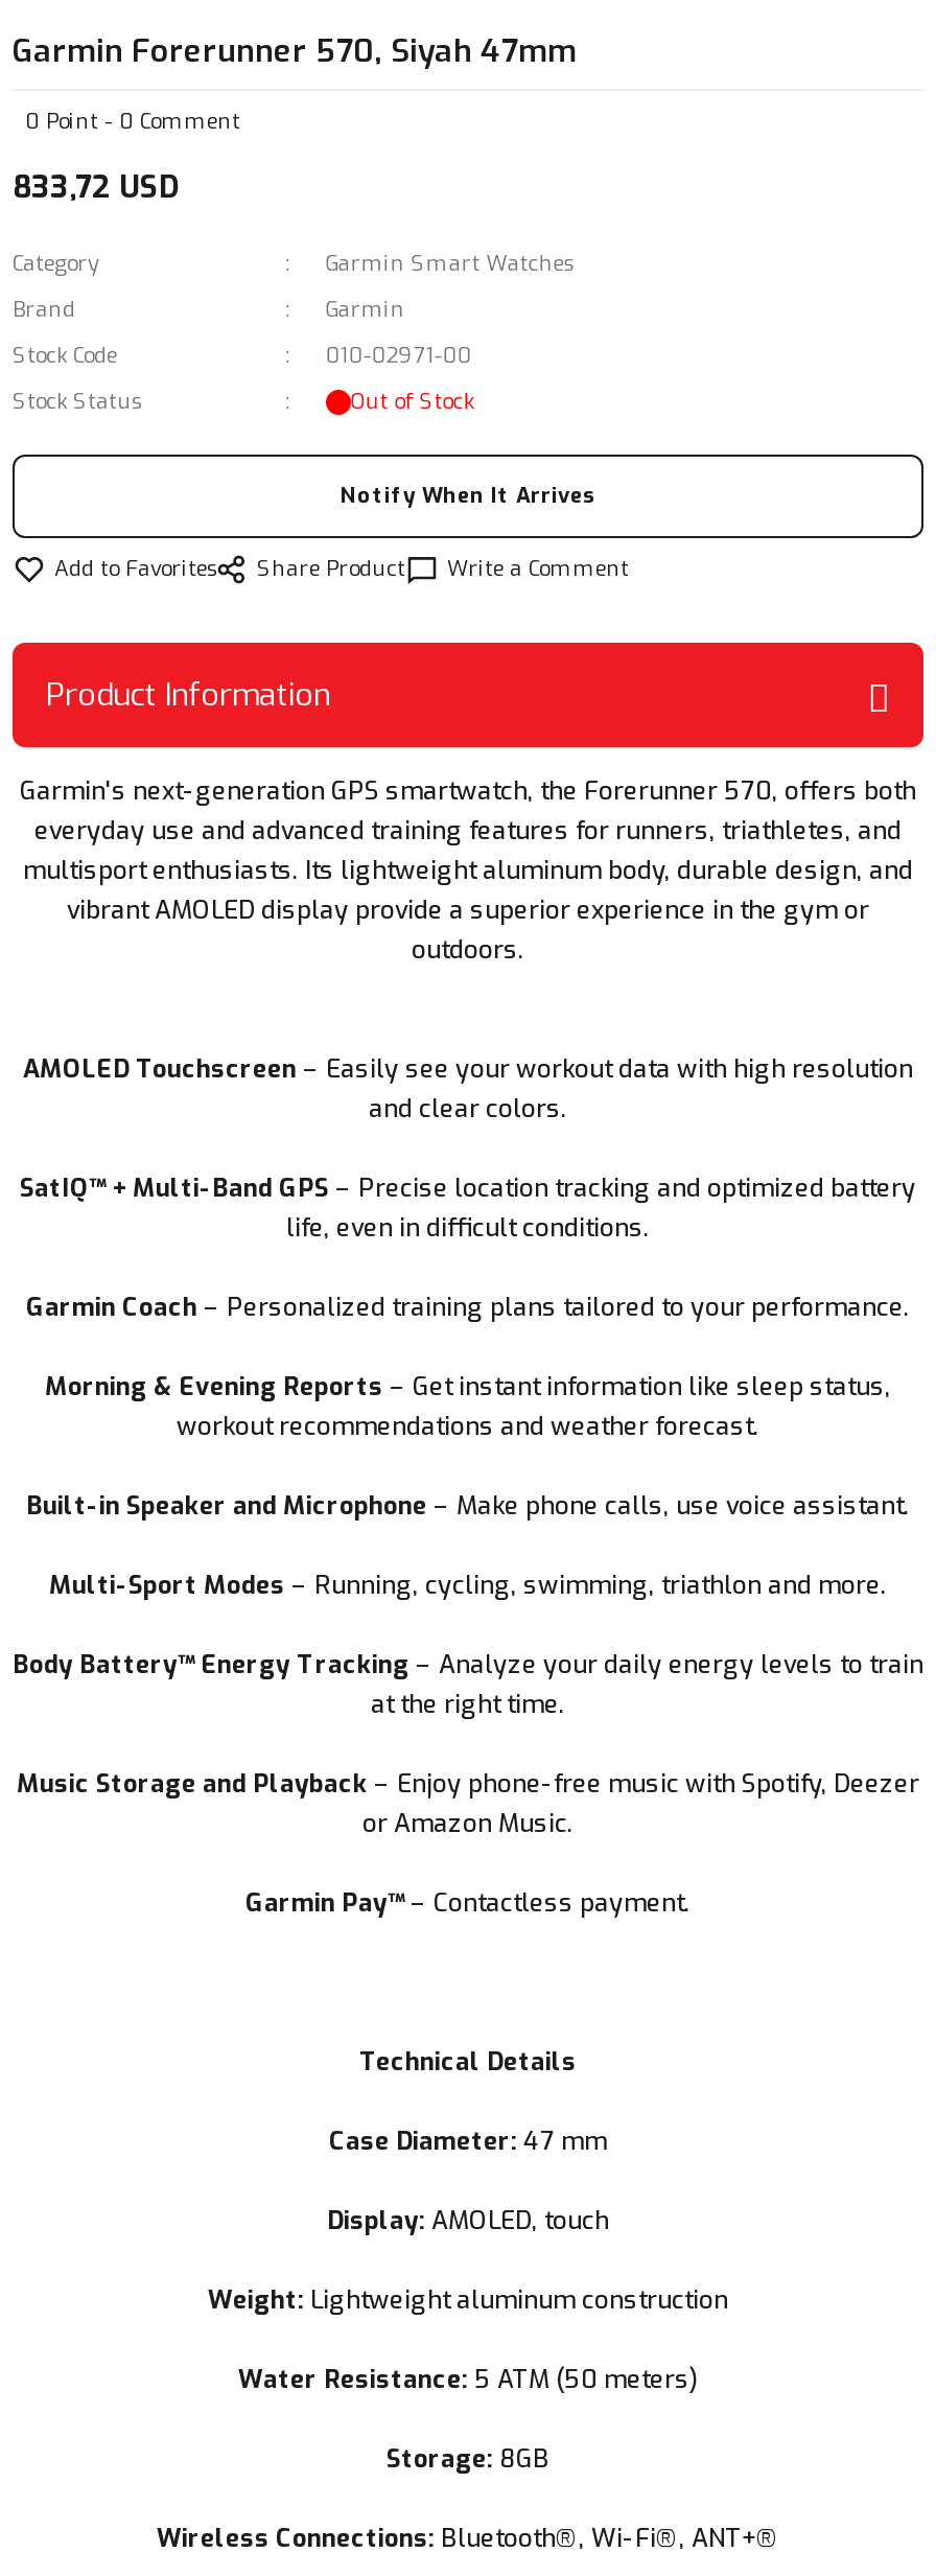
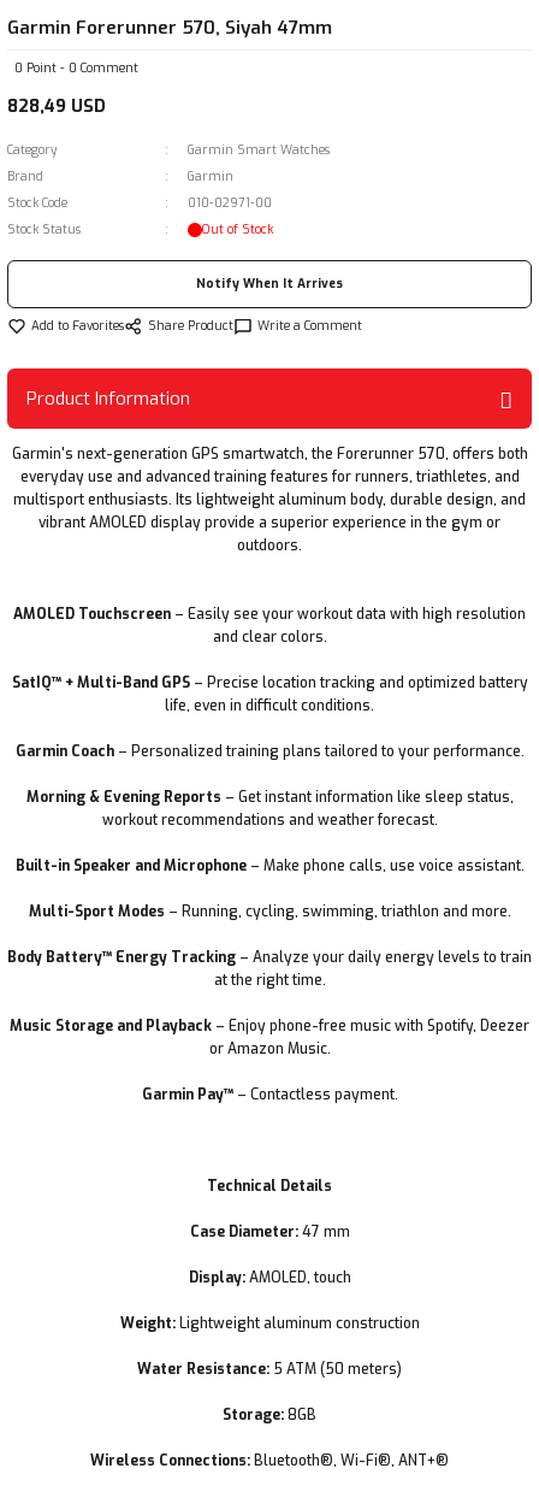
[13,168,180,208] 833,72 USD -> [7,95,106,118] 828,49 USD

